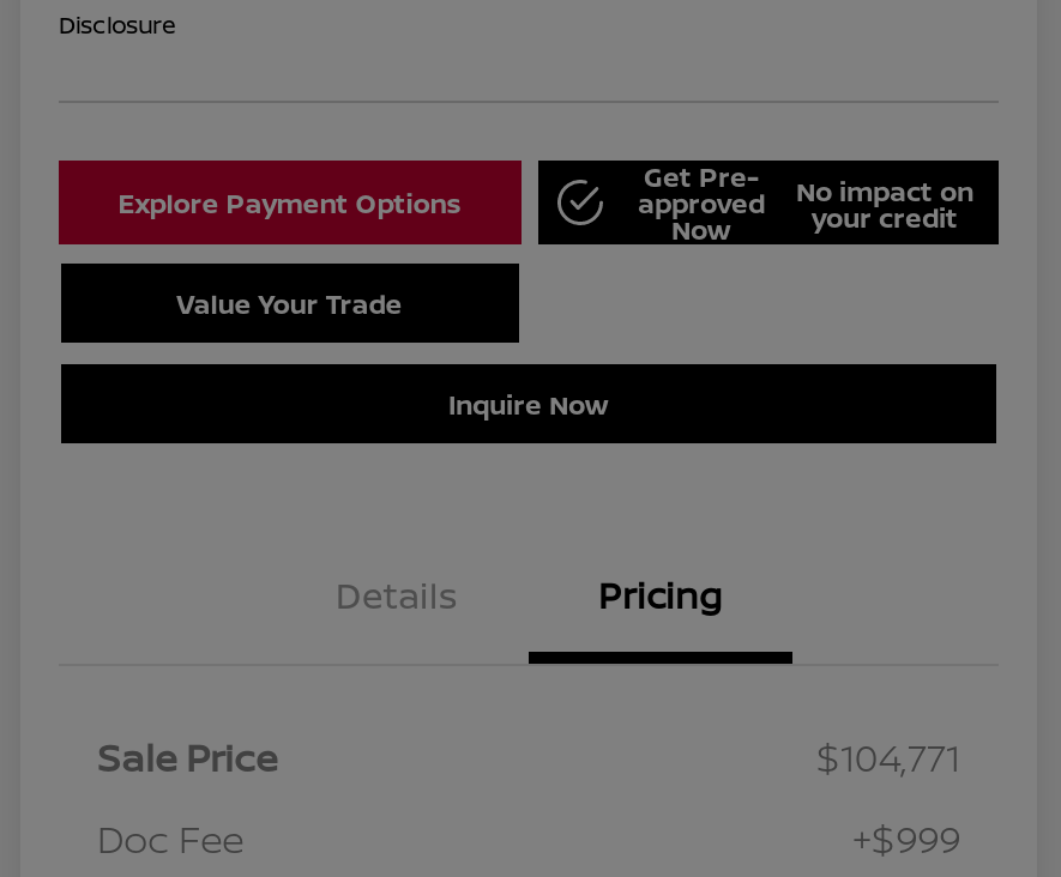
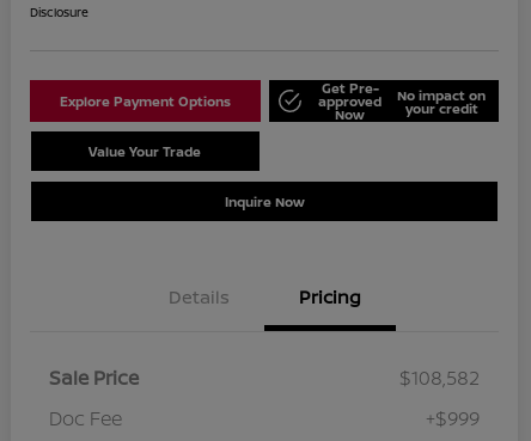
[816,731,960,784] $104,771 -> [399,365,480,391] $108,582

